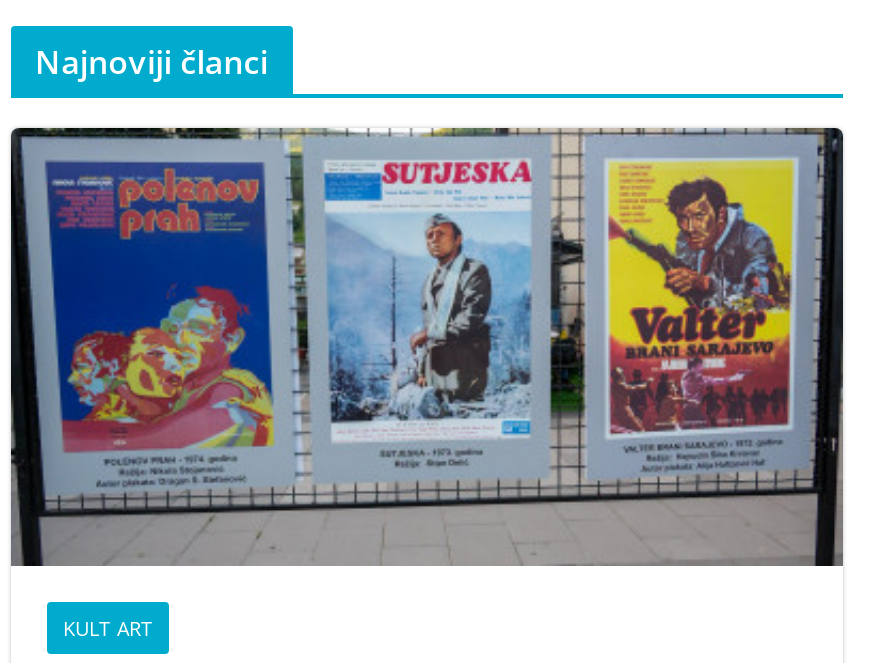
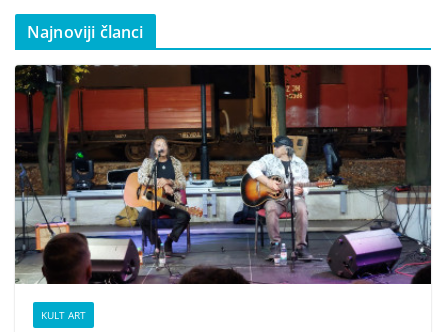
[11,126,845,568] [image] -> [15,64,431,284] [image]

